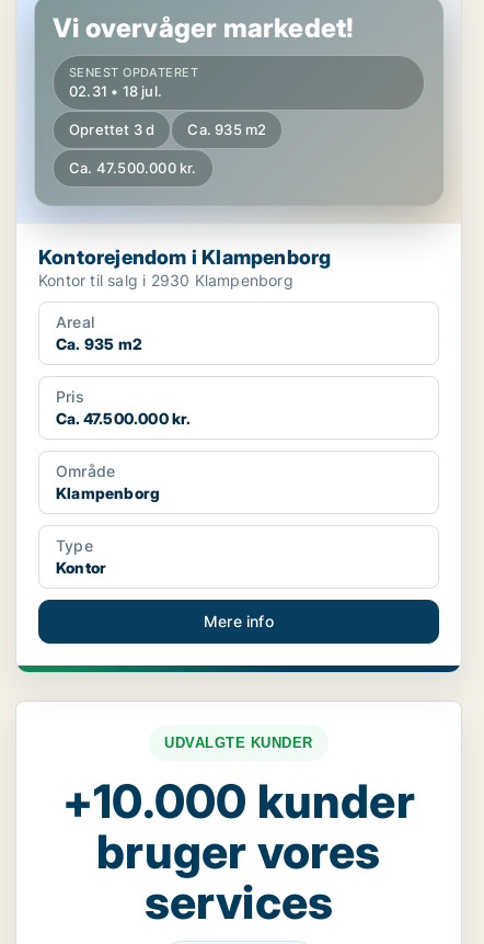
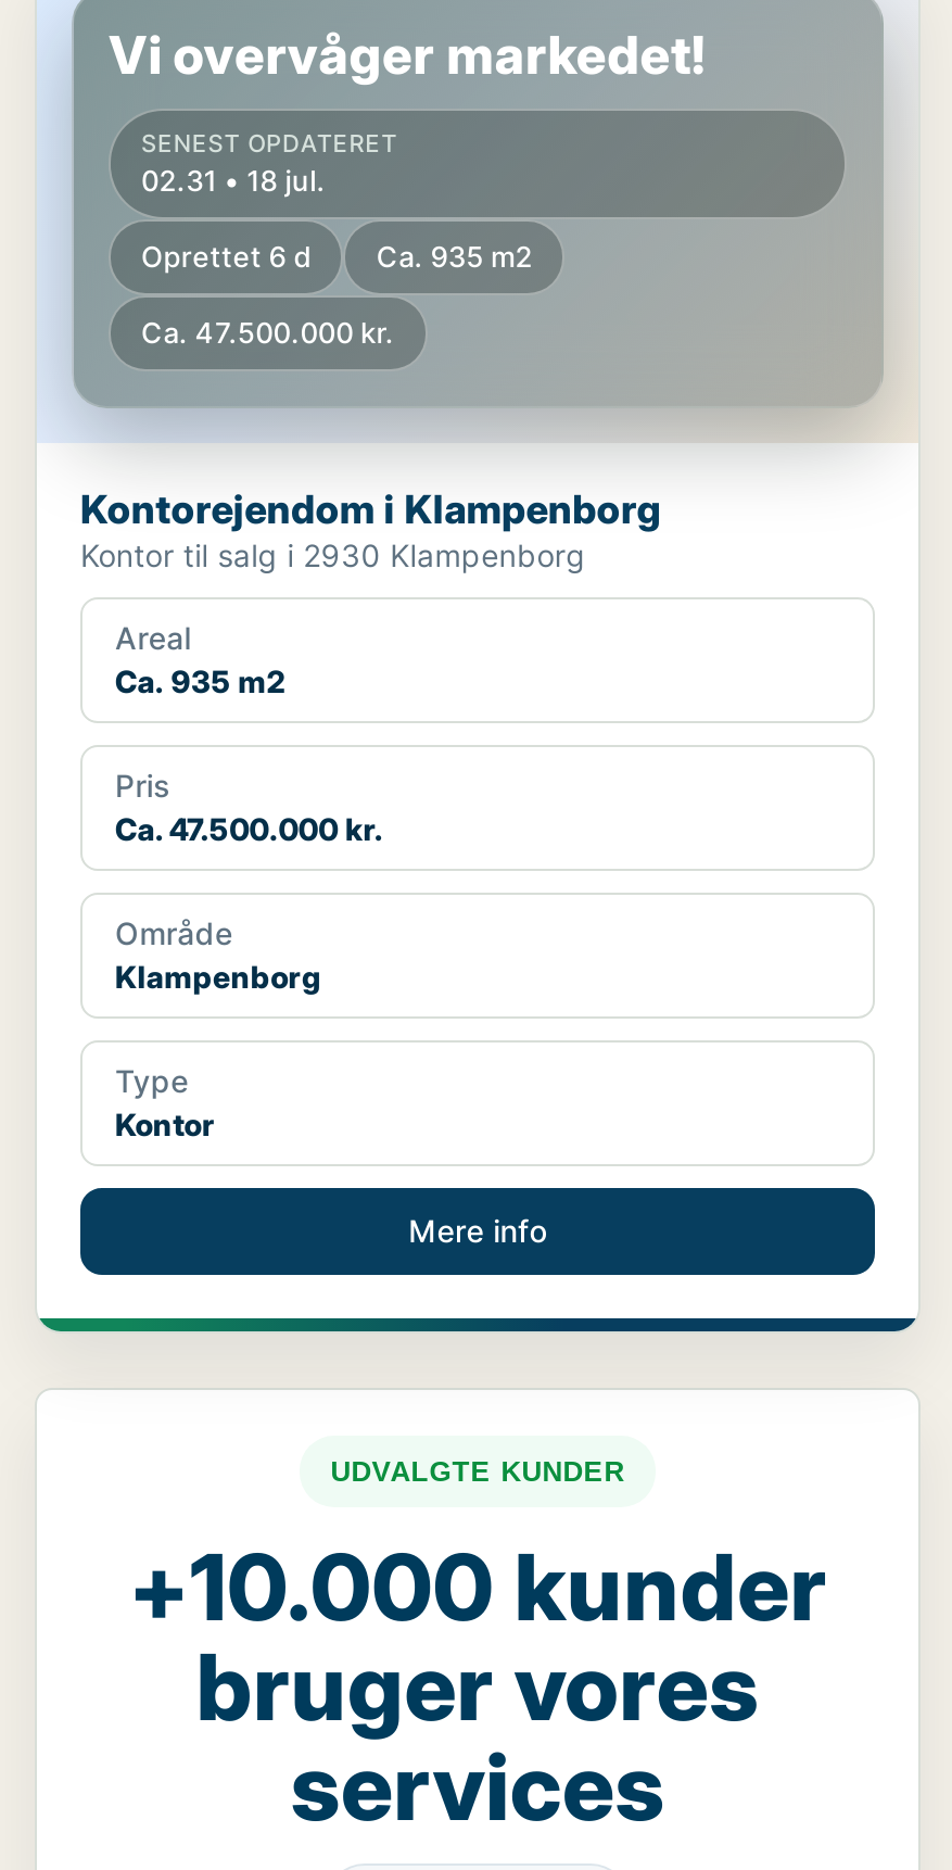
[69,121,267,138] Oprettet 3 d Ca. 935 m2 -> [141,239,533,274] Oprettet 6 d Ca. 935 m2

